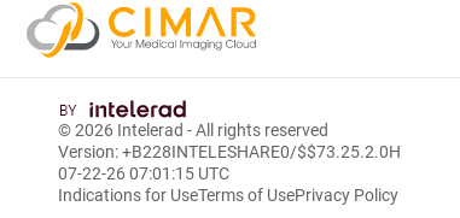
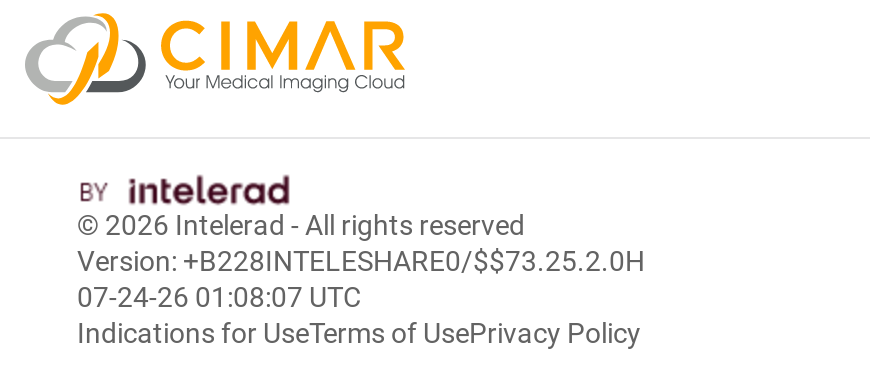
[58,164,229,183] 07-22-26 07:01:15 UTC -> [77,281,361,313] 07-24-26 01:08:07 UTC

